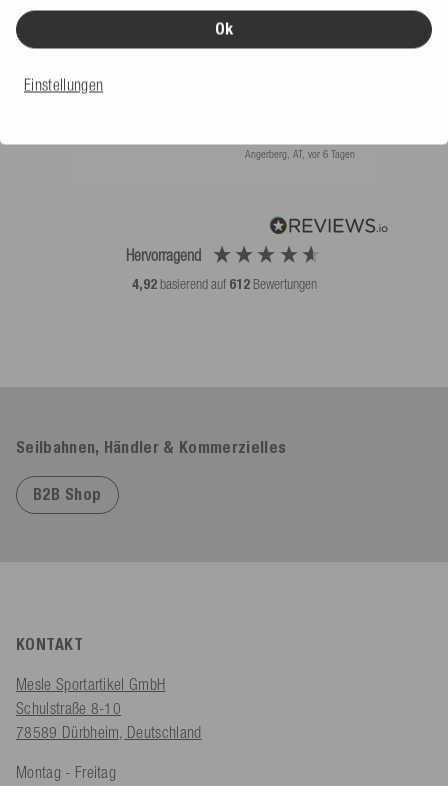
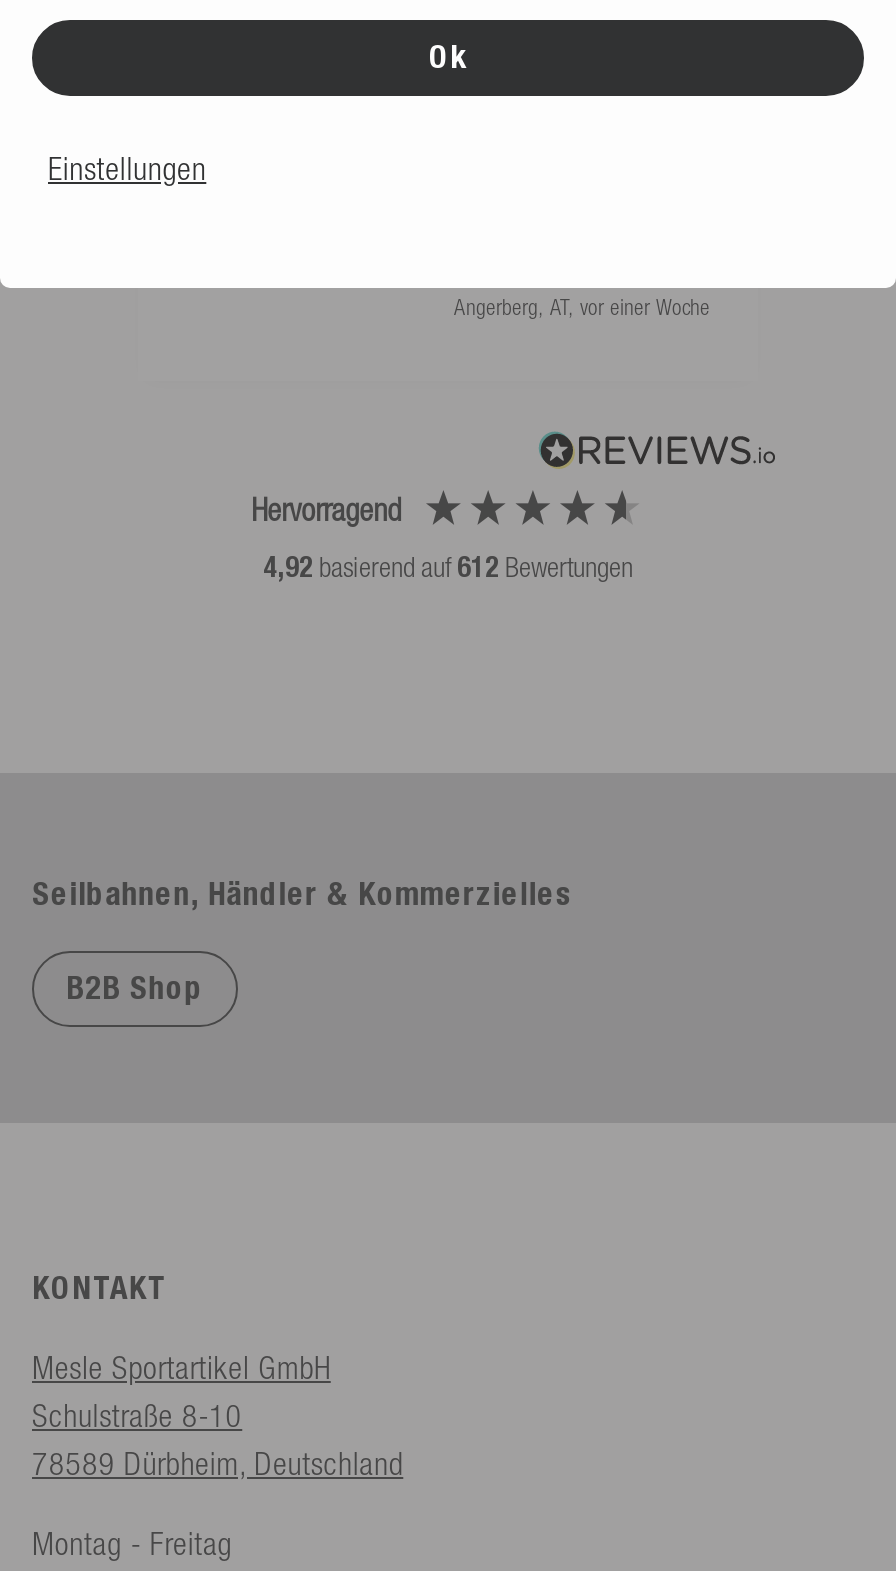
[245,148,355,160] Angerberg, AT, vor 6 Tagen -> [454,296,710,320] Angerberg, AT, vor einer Woche

